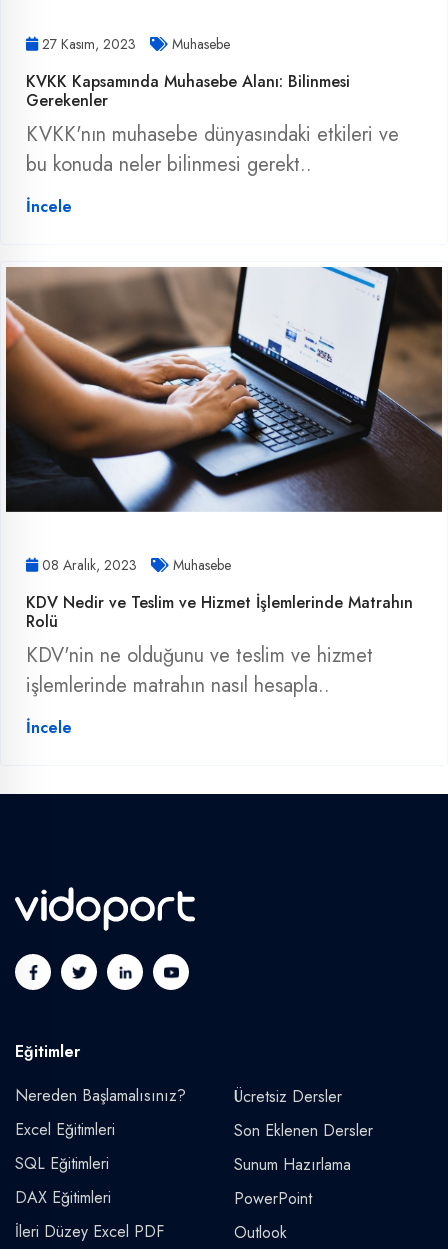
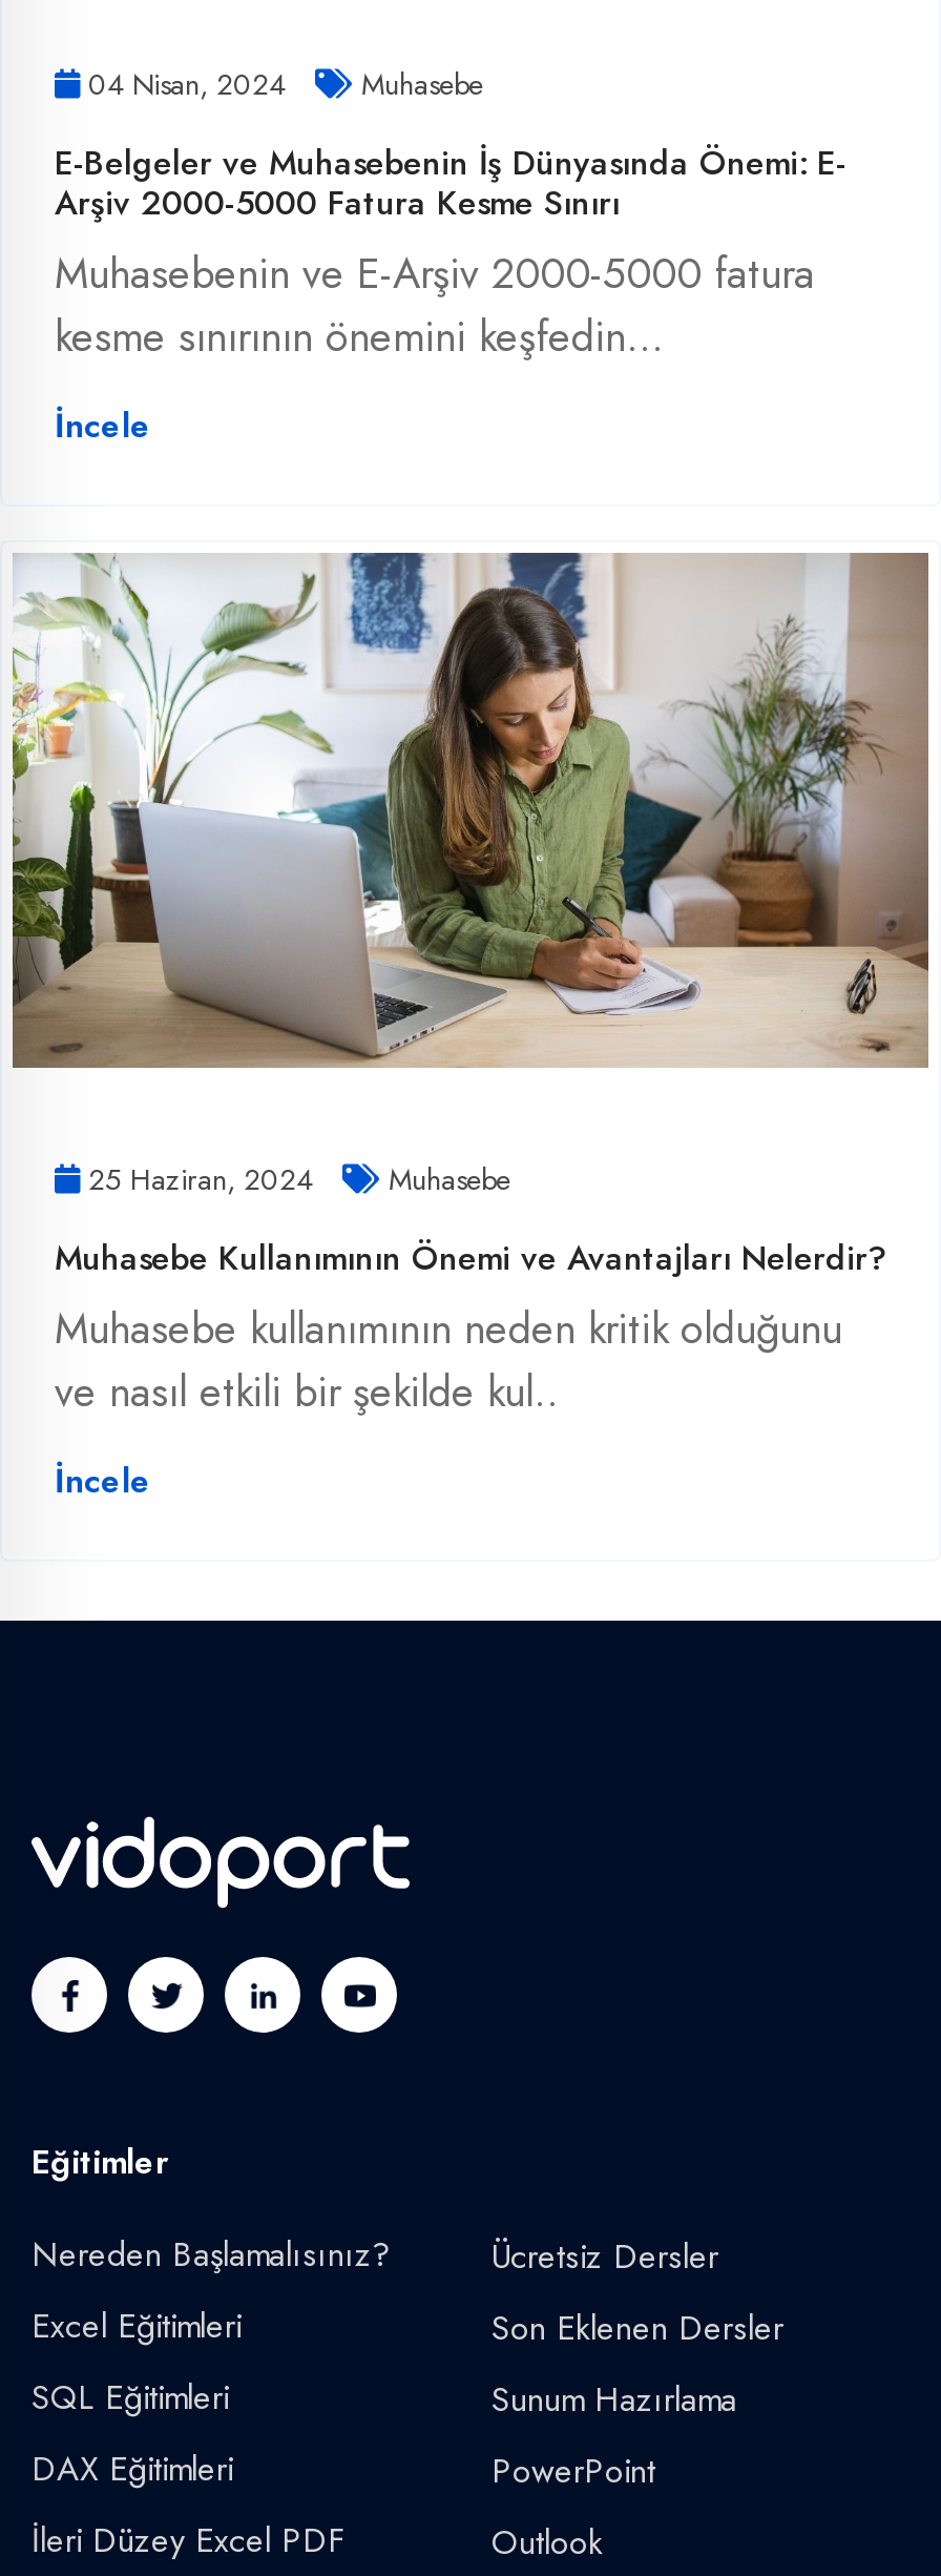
[38,34,230,54] 27 Kasım, 2023 Muhasebe -> [80,63,483,105] 04 Nisan, 2024 Muhasebe
[26,70,399,179] KVKK Kapsamında Muhasebe Alanı: Bilinmesi | Gerekenler | KVKK'nın muhasebe dünyasındaki etkileri ve | bu konuda neler bilinmesi gerekt.. -> [55,138,846,367] E-Belgeler ve Muhasebenin İş Dünyasında Önemi: E- | Arşiv 2000-5000 Fatura Kesme Sınırı | Muhasebenin ve E-Arşiv 2000-5000 fatura | kesme sınırının önemini keşfedin...
[5,266,443,513] [image] -> [11,551,930,1070] [image]
[38,555,231,575] 08 Aralık, 2023 Muhasebe -> [80,1158,510,1200] 25 Haziran, 2024 Muhasebe
[26,591,413,700] KDV Nedir ve Teslim ve Hizmet İşlemlerinde Matrahın | Rolü | KDV'nin ne olduğunu ve teslim ve hizmet | işlemlerinde matrahın nasıl hesapla.. -> [55,1234,886,1423] Muhasebe Kullanımının Önemi ve Avantajları Nelerdir? | Muhasebe kullanımının neden kritik olduğunu | ve nasıl etkili bir şekilde kul..

